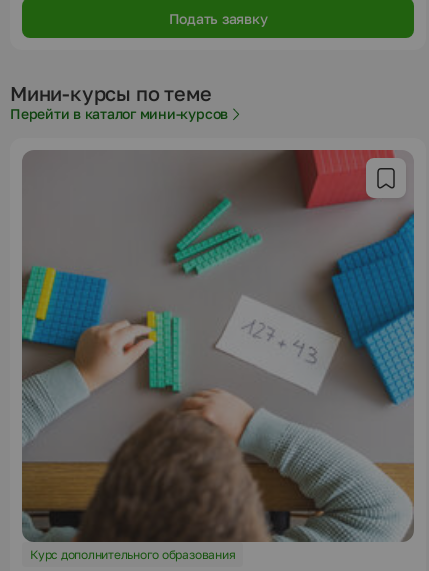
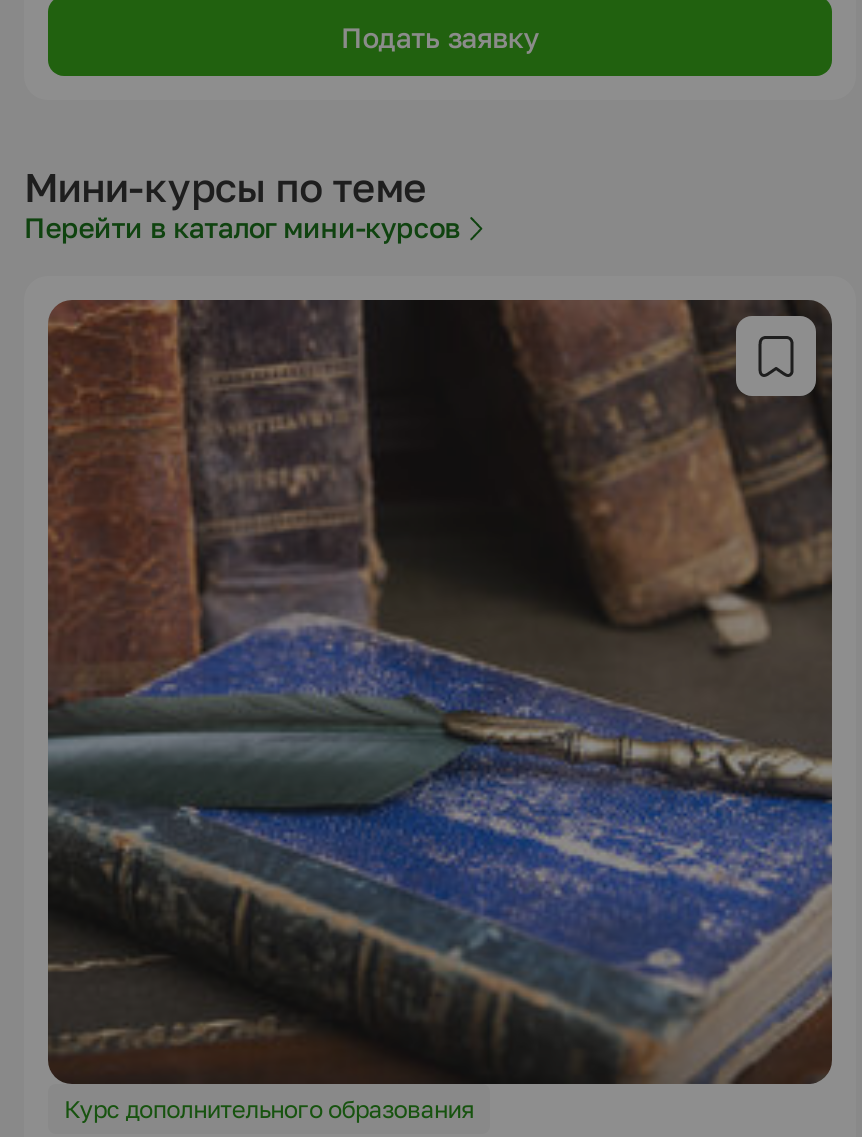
[21,149,415,543] [image] -> [46,298,834,1086] [image]

